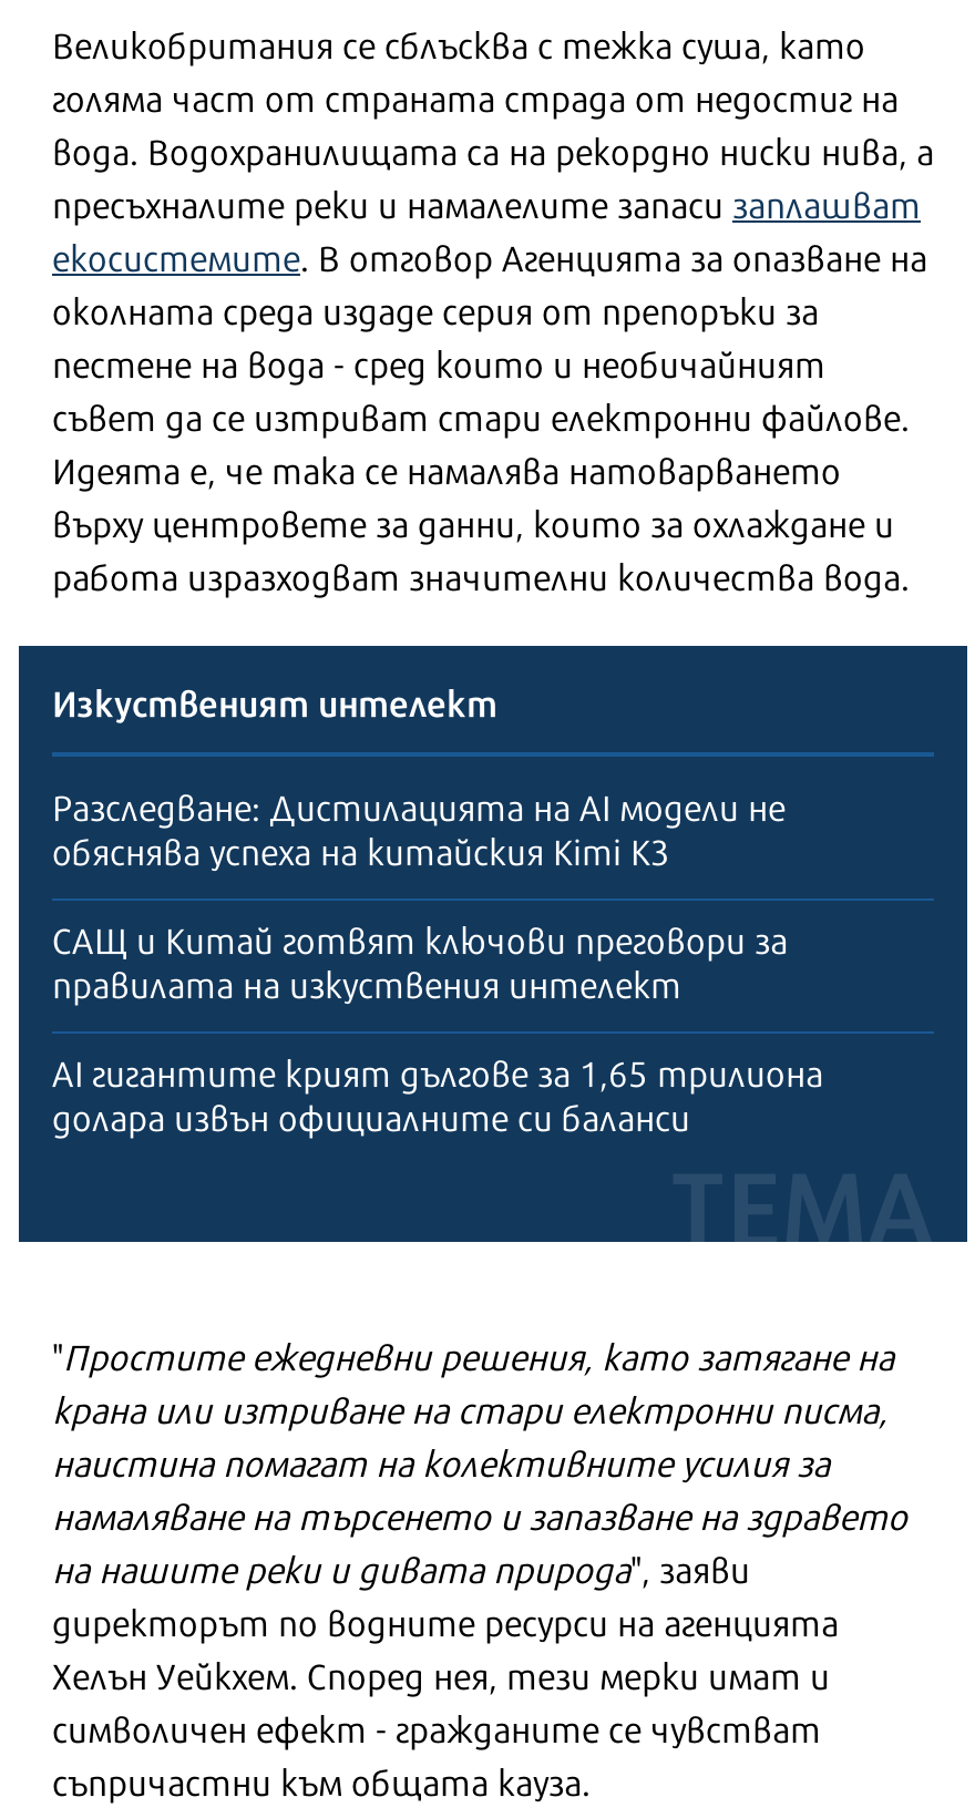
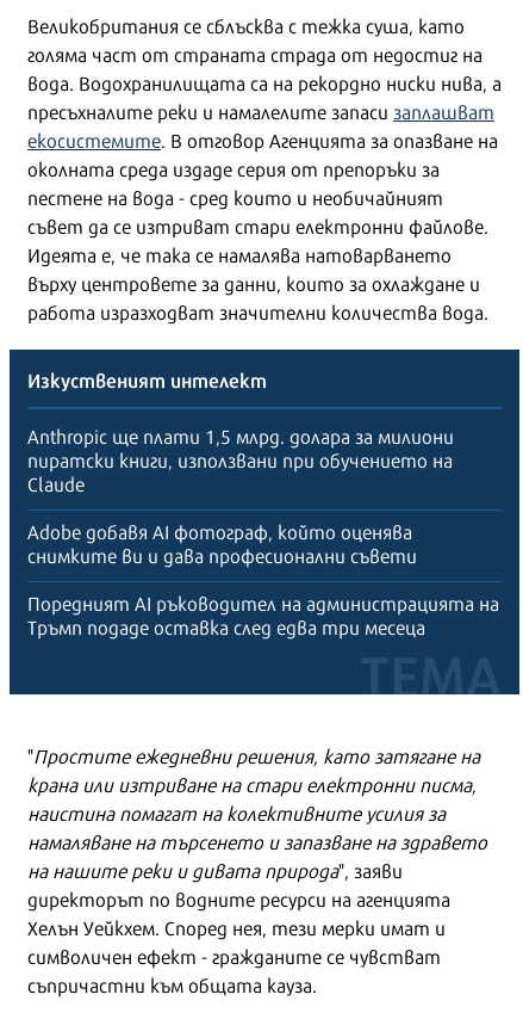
[52,778,786,875] Разследване: Дистилацията на AI модели не | обяснява успеха на китайския Kimi K3 -> [27,421,454,497] Anthropic ще плати 1,5 млрд. долара за милиони | пиратски книги, използвани при обучението на | Claude
[52,911,788,1008] САЩ и Китай готвят ключови преговори за | правилата на изкуствения интелект -> [27,516,417,569] Adobe добавя AI фотограф, който оценява | снимките ви и дава професионални съвети
[52,1044,823,1141] AI гигантите крият дългове за 1,65 трилиона | долара извън официалните си баланси -> [27,588,499,640] Поредният AI ръководител на администрацията на | Тръмп подаде оставка след едва три месеца

